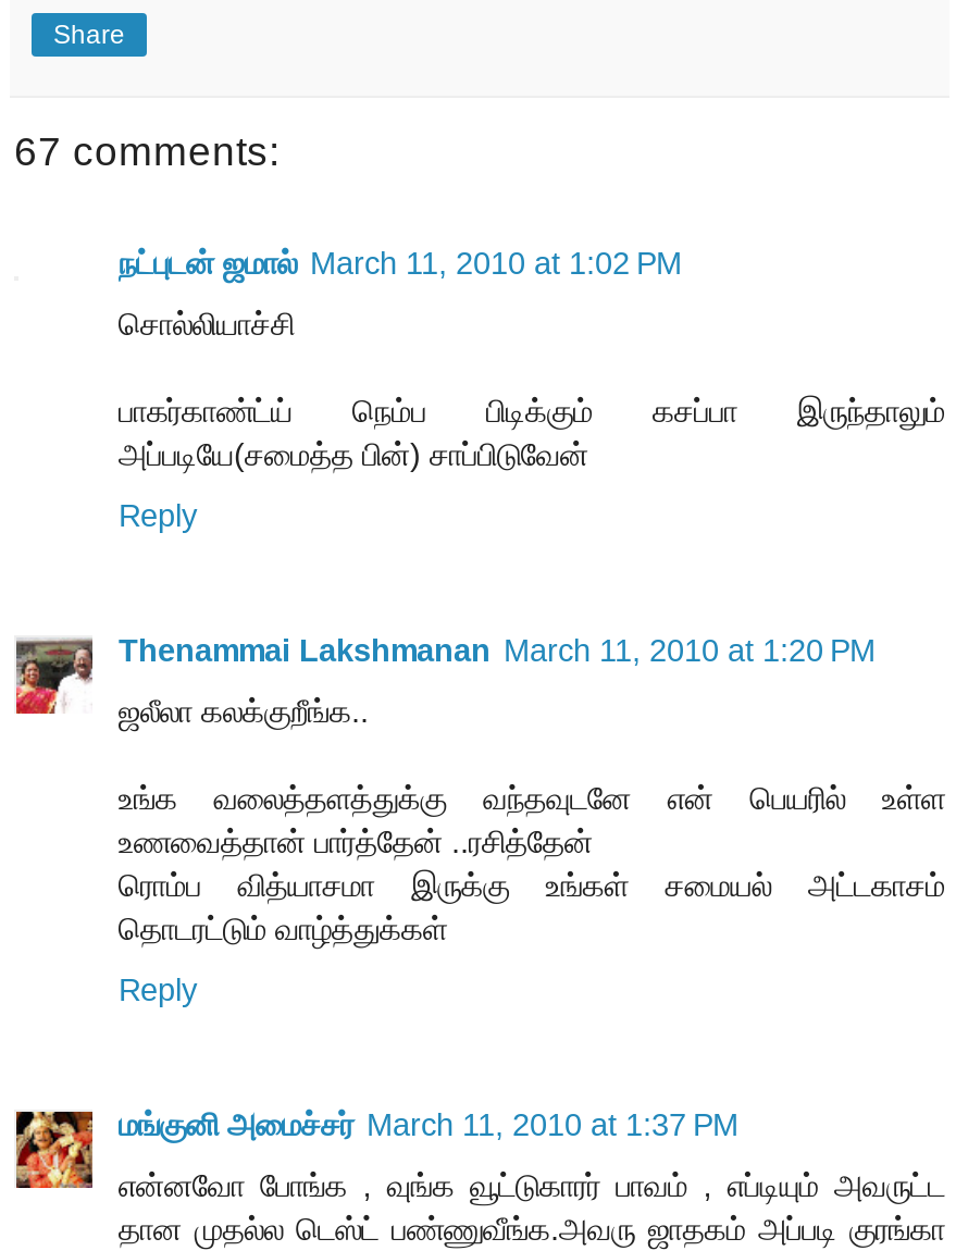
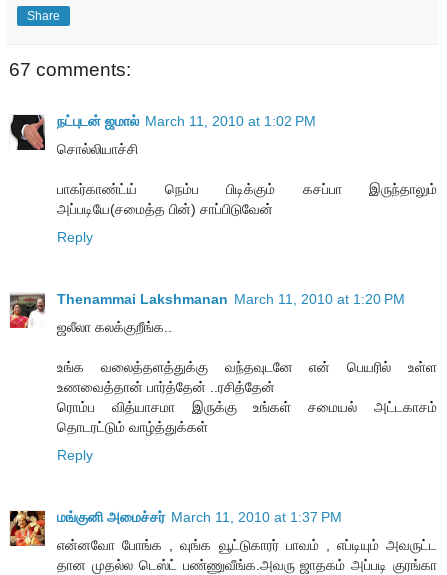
none -> [9,114,46,151] [image]

